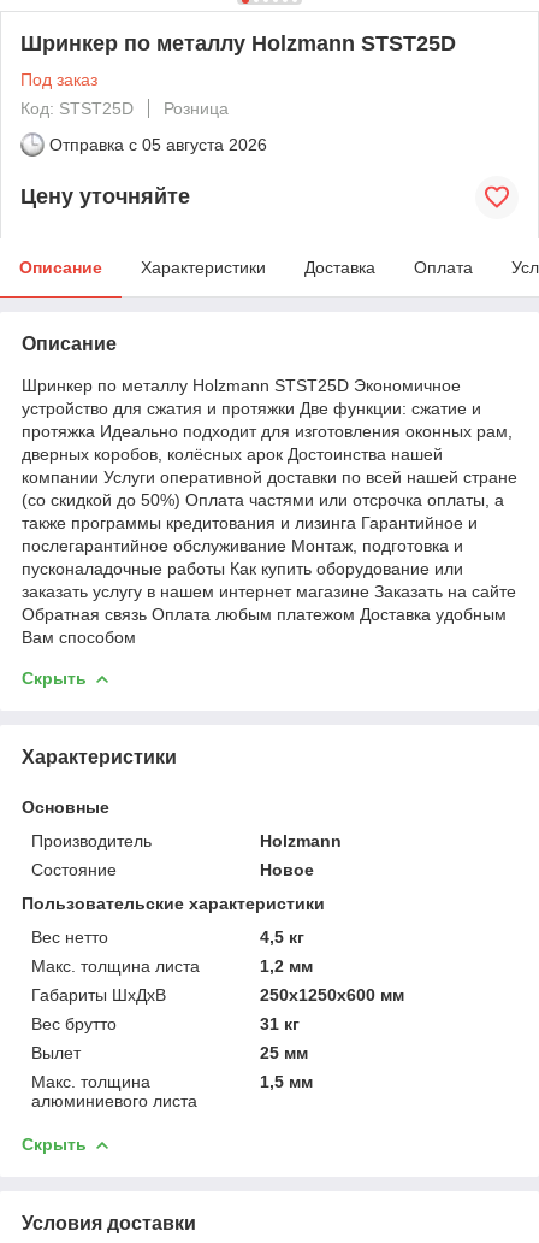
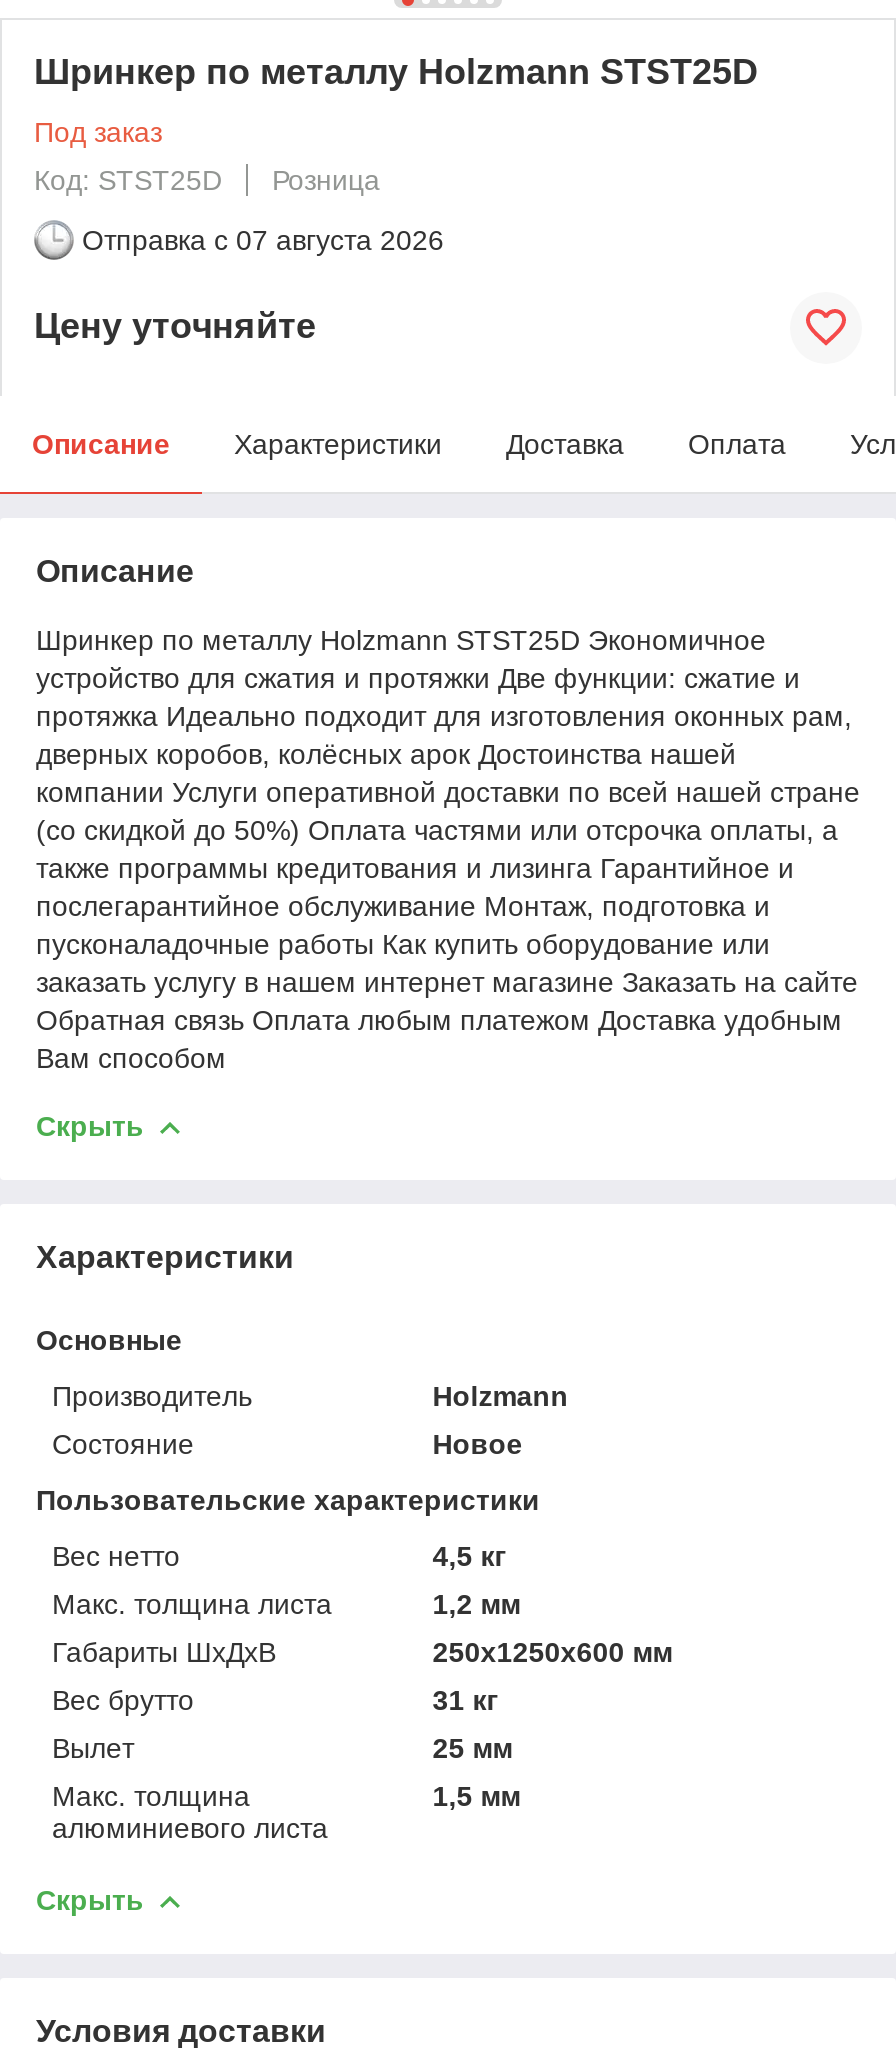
[49,135,267,154] Отправка с 05 августа 2026 -> [82,224,444,256] Отправка с 07 августа 2026

